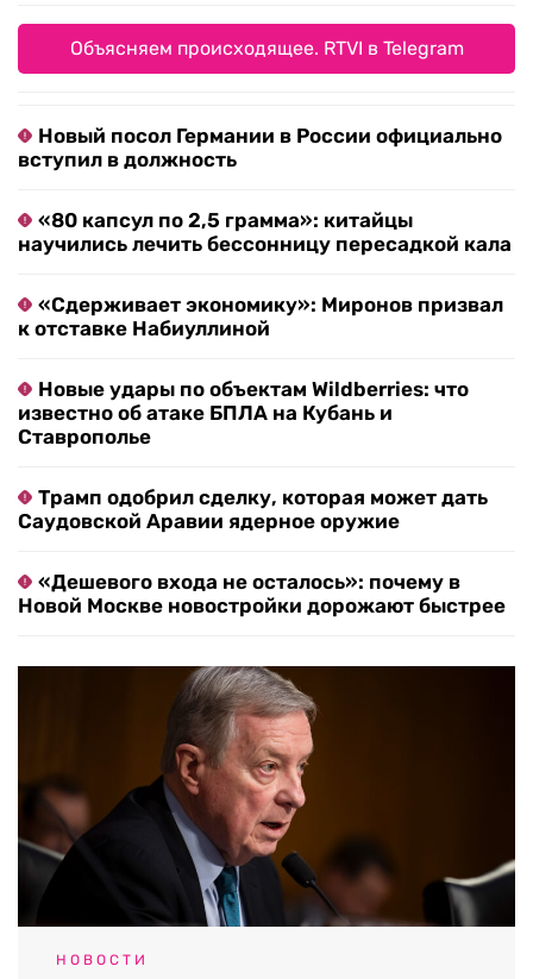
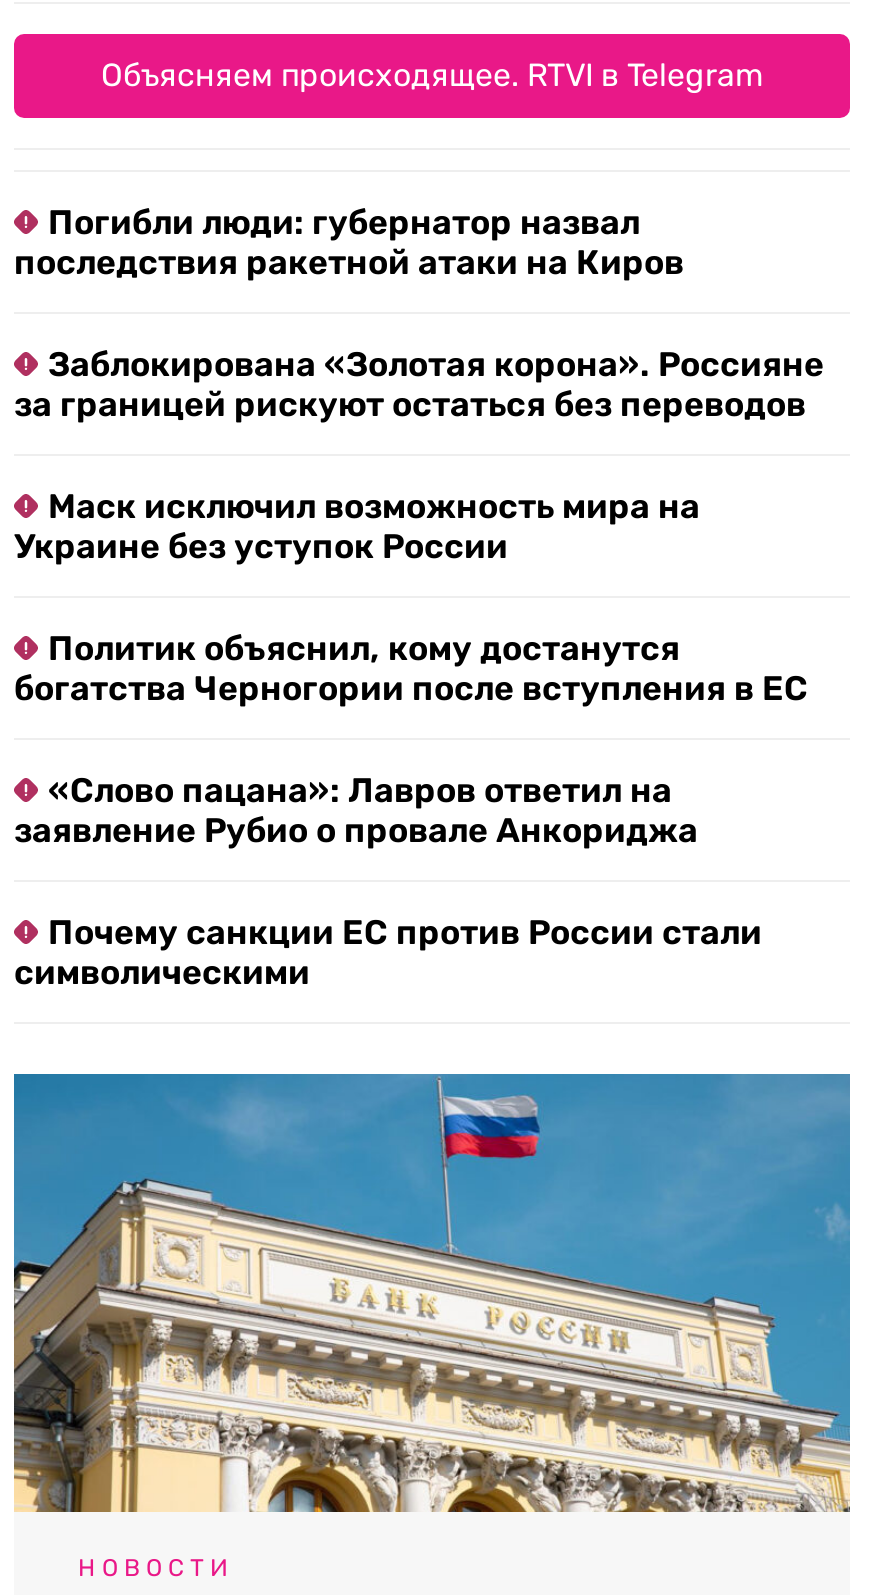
[18,124,502,171] Новый посол Германии в России официально | вступил в должность -> [14,202,684,282] Погибли люди: губернатор назвал | последствия ракетной атаки на Киров
[18,208,512,256] «80 капсул по 2,5 грамма»: китайцы | научились лечить бессонницу пересадкой кала -> [14,344,824,424] Заблокирована «Золотая корона». Россияне | за границей рискуют остаться без переводов
[18,293,503,340] «Сдерживает экономику»: Миронов призвал | к отставке Набиуллиной -> [14,486,700,566] Маск исключил возможность мира на | Украине без уступок России
[18,377,469,449] Новые удары по объектам Wildberries: что | известно об атаке БПЛА на Кубань и | Ставрополье -> [14,628,808,708] Политик объяснил, кому достанутся | богатства Черногории после вступления в ЕС
[18,485,488,533] Трамп одобрил сделку, которая может дать | Саудовской Аравии ядерное оружие -> [14,770,698,850] «Слово пацана»: Лавров ответил на | заявление Рубио о провале Анкориджа
[18,570,506,617] «Дешевого входа не осталось»: почему в | Новой Москве новостройки дорожают быстрее -> [14,912,762,992] Почему санкции ЕС против России стали | символическими
[17,665,516,928] [image] -> [12,1072,852,1514] [image]

